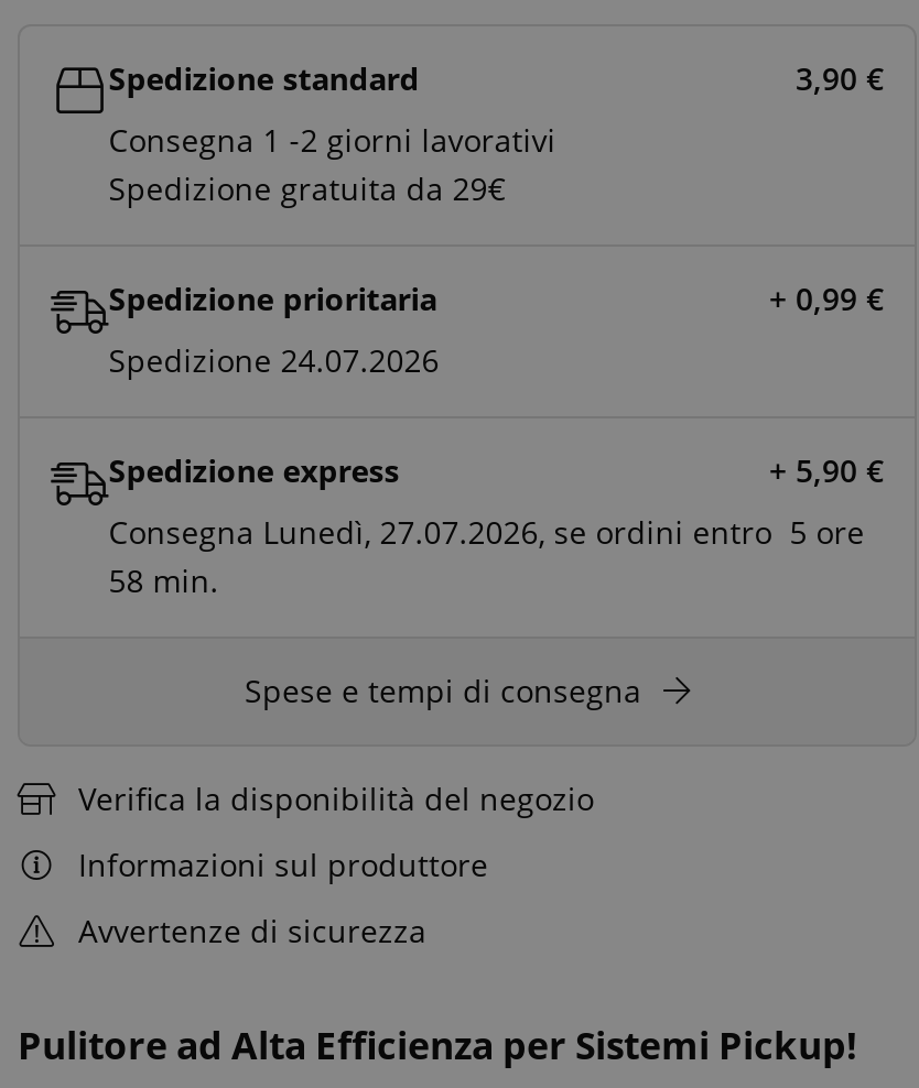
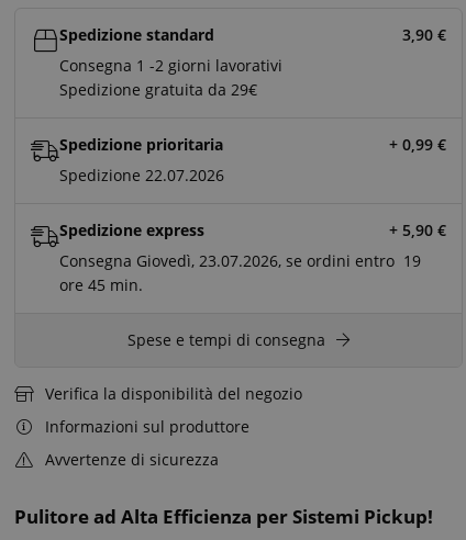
[108,340,439,381] Spedizione 24.07.2026 -> [60,165,224,186] Spedizione 22.07.2026
[108,511,864,602] Consegna Lunedì, 27.07.2026, se ordini entro 5 ore | 58 min. -> [60,250,421,295] Consegna Giovedì, 23.07.2026, se ordini entro 19 | ore 45 min.

